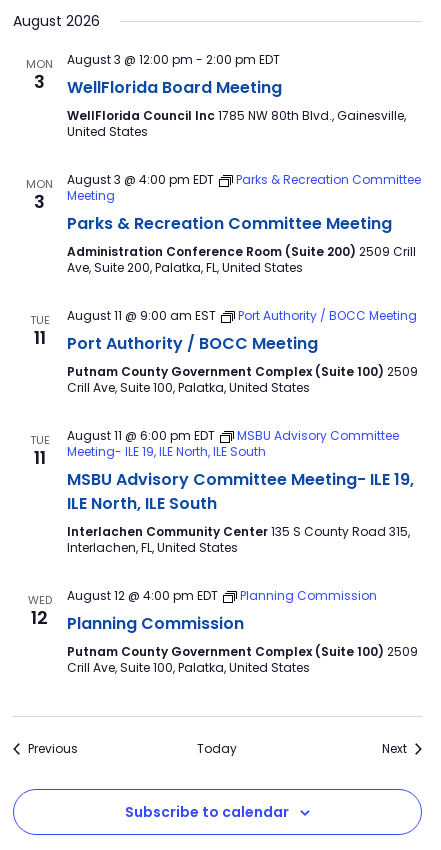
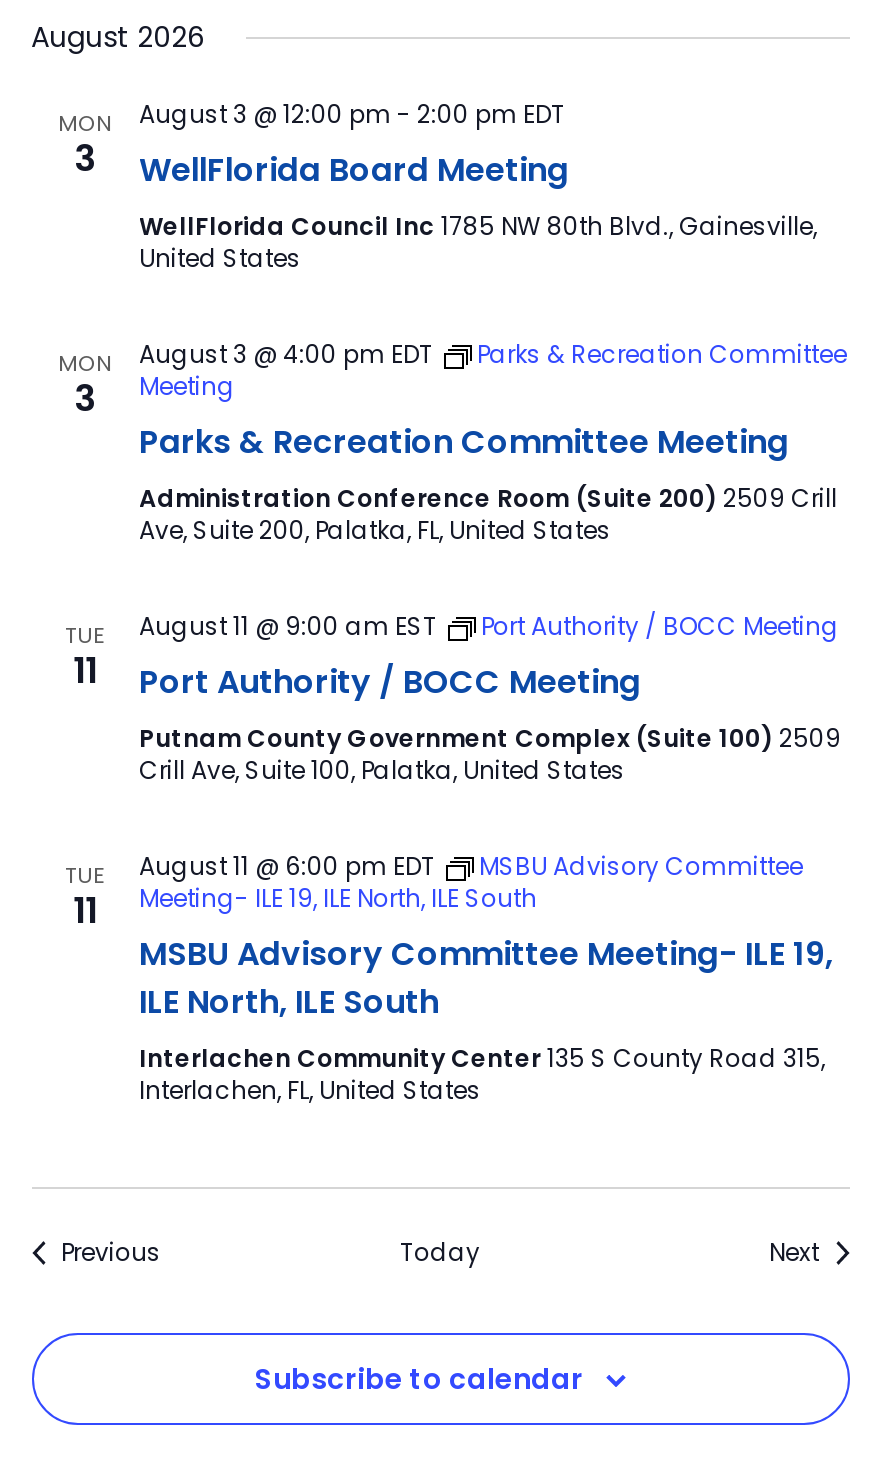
[27,592,51,630] WED | 12 -> none
[66,587,417,676] August 12 @ 4:00 pm EDT | Planning Commission | Planning Commission | Putnam County Government Complex (Suite 100) 2509 | Crill Ave, Suite 100, Palatka, United States -> none

